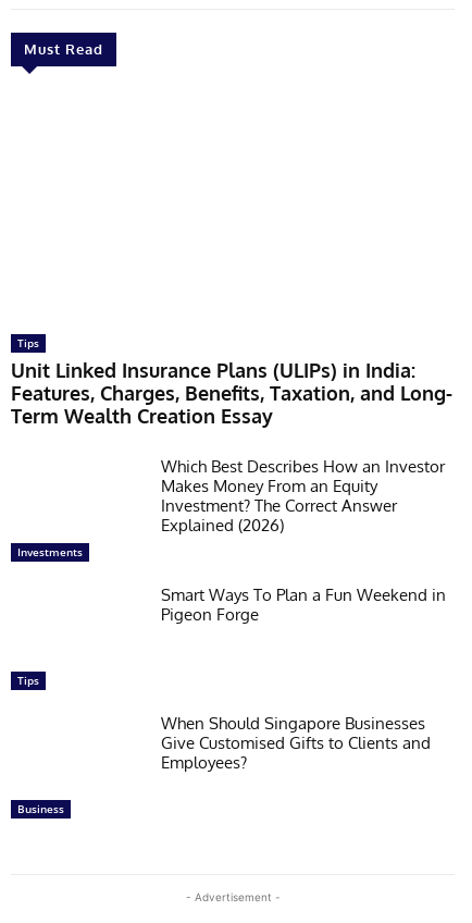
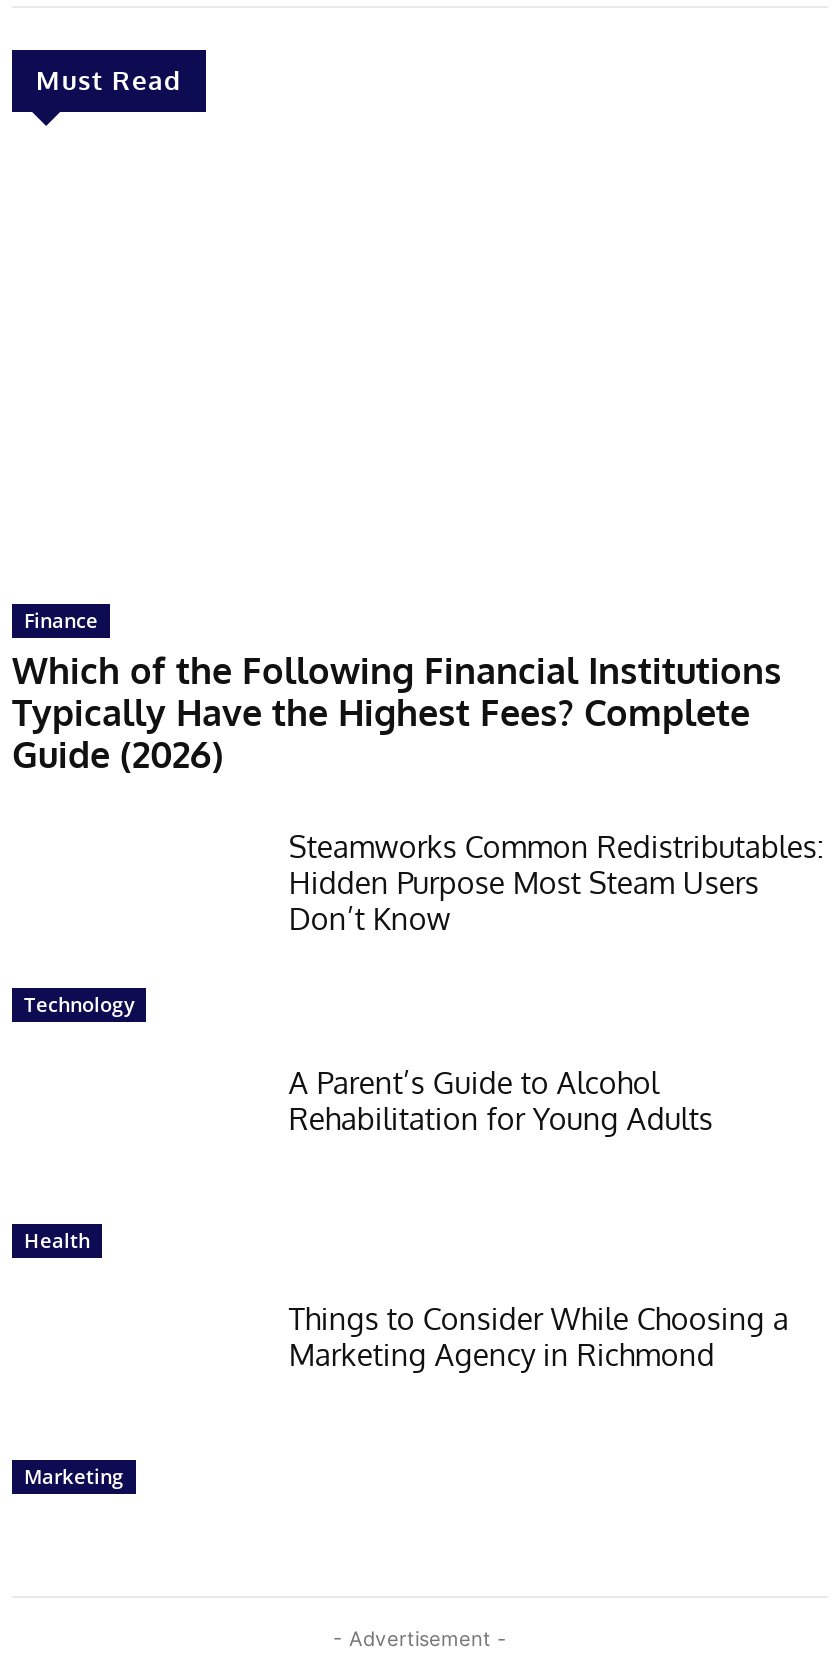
[11,335,452,428] Tips | Unit Linked Insurance Plans (ULIPs) in India: | Features, Charges, Benefits, Taxation, and Long- | Term Wealth Creation Essay -> [12,606,782,776] Finance | Which of the Following Financial Institutions | Typically Have the Highest Fees? Complete | Guide (2026)
[161,456,445,535] Which Best Describes How an Investor | Makes Money From an Equity | Investment? The Correct Answer | Explained (2026) -> [289,828,825,938] Steamworks Common Redistributables: | Hidden Purpose Most Steam Users | Don’t Know
[17,544,83,559] Investments -> [24,990,134,1018] Technology
[161,584,446,625] Smart Ways To Plan a Fun Weekend in | Pigeon Forge -> [289,1064,713,1138] A Parent’s Guide to Alcohol | Rehabilitation for Young Adults
[17,672,39,688] Tips -> [24,1225,90,1253] Health
[161,713,431,772] When Should Singapore Businesses | Give Customised Gifts to Clients and | Employees? -> [289,1299,789,1373] Things to Consider While Choosing a | Marketing Agency in Richmond
[17,801,64,816] Business -> [24,1461,124,1489] Marketing

